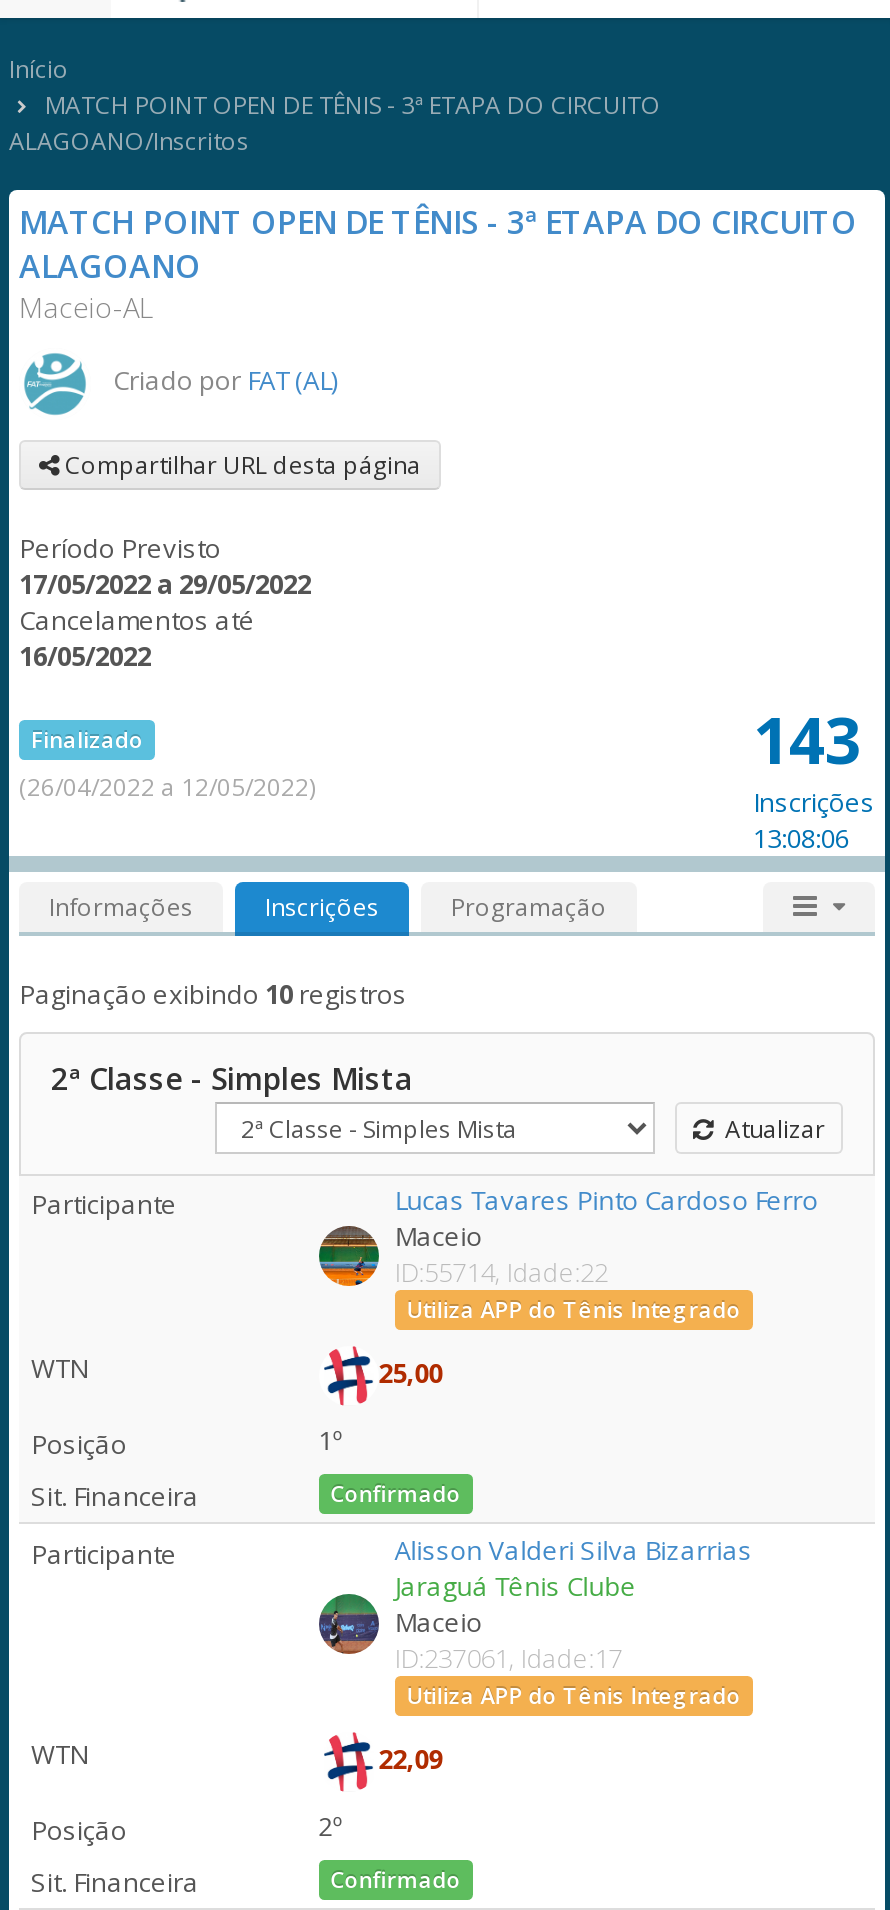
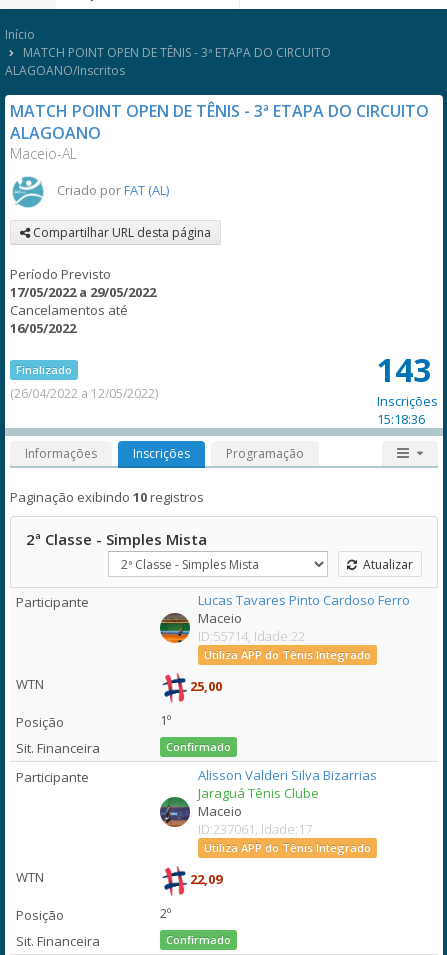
[753,820,849,856] 13:08:06 -> [377,410,425,428] 15:18:36

